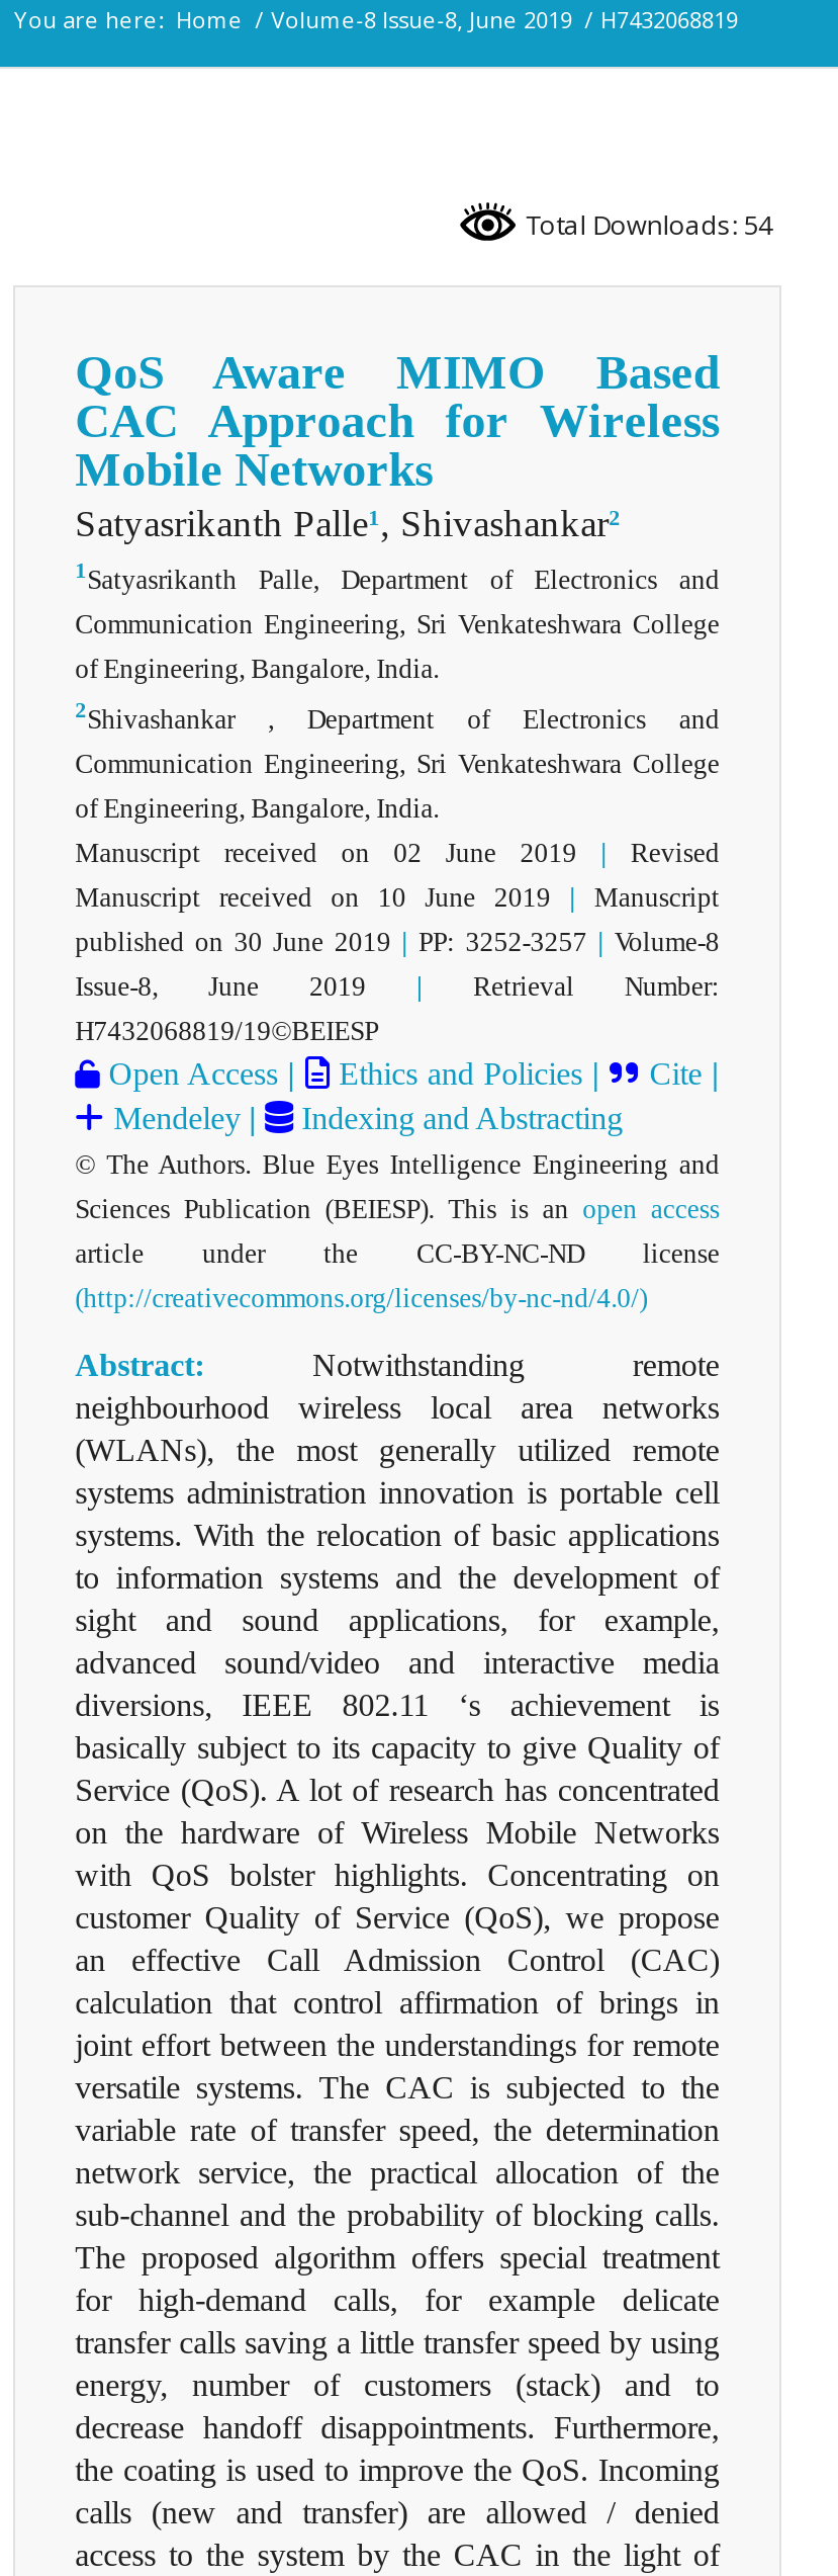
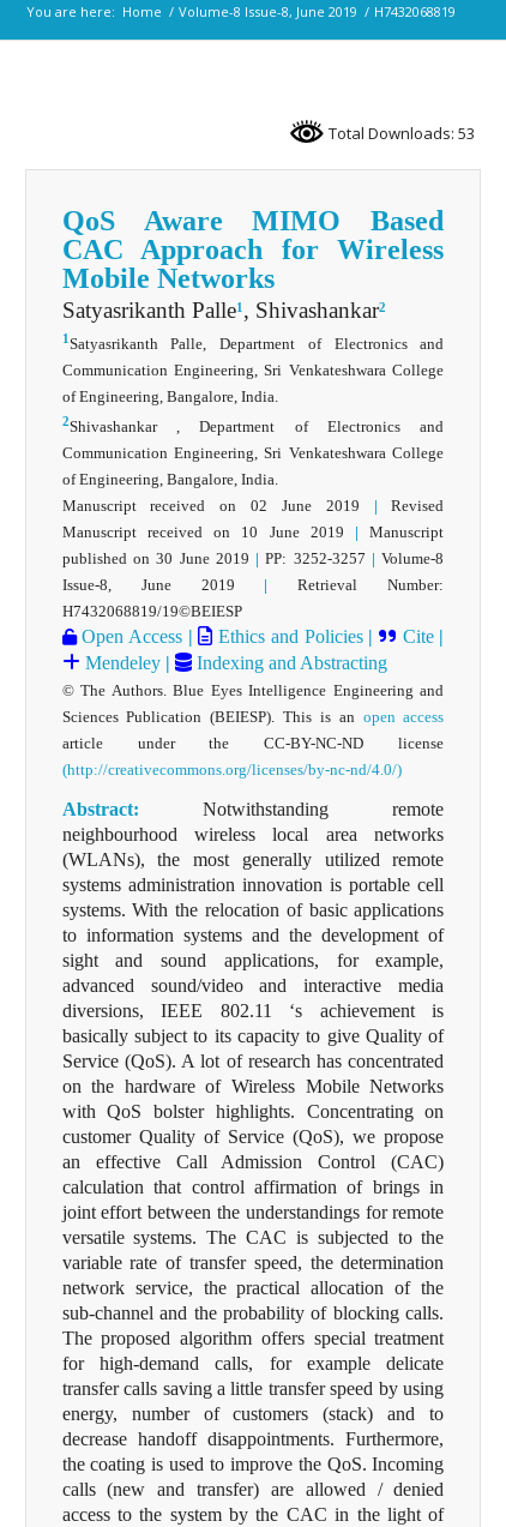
[519,206,772,243] Total Downloads: 54 -> [325,122,475,144] Total Downloads: 53

